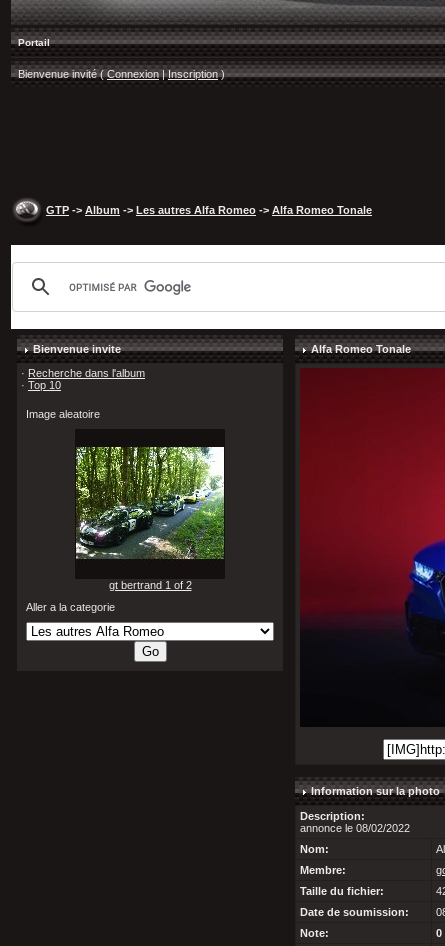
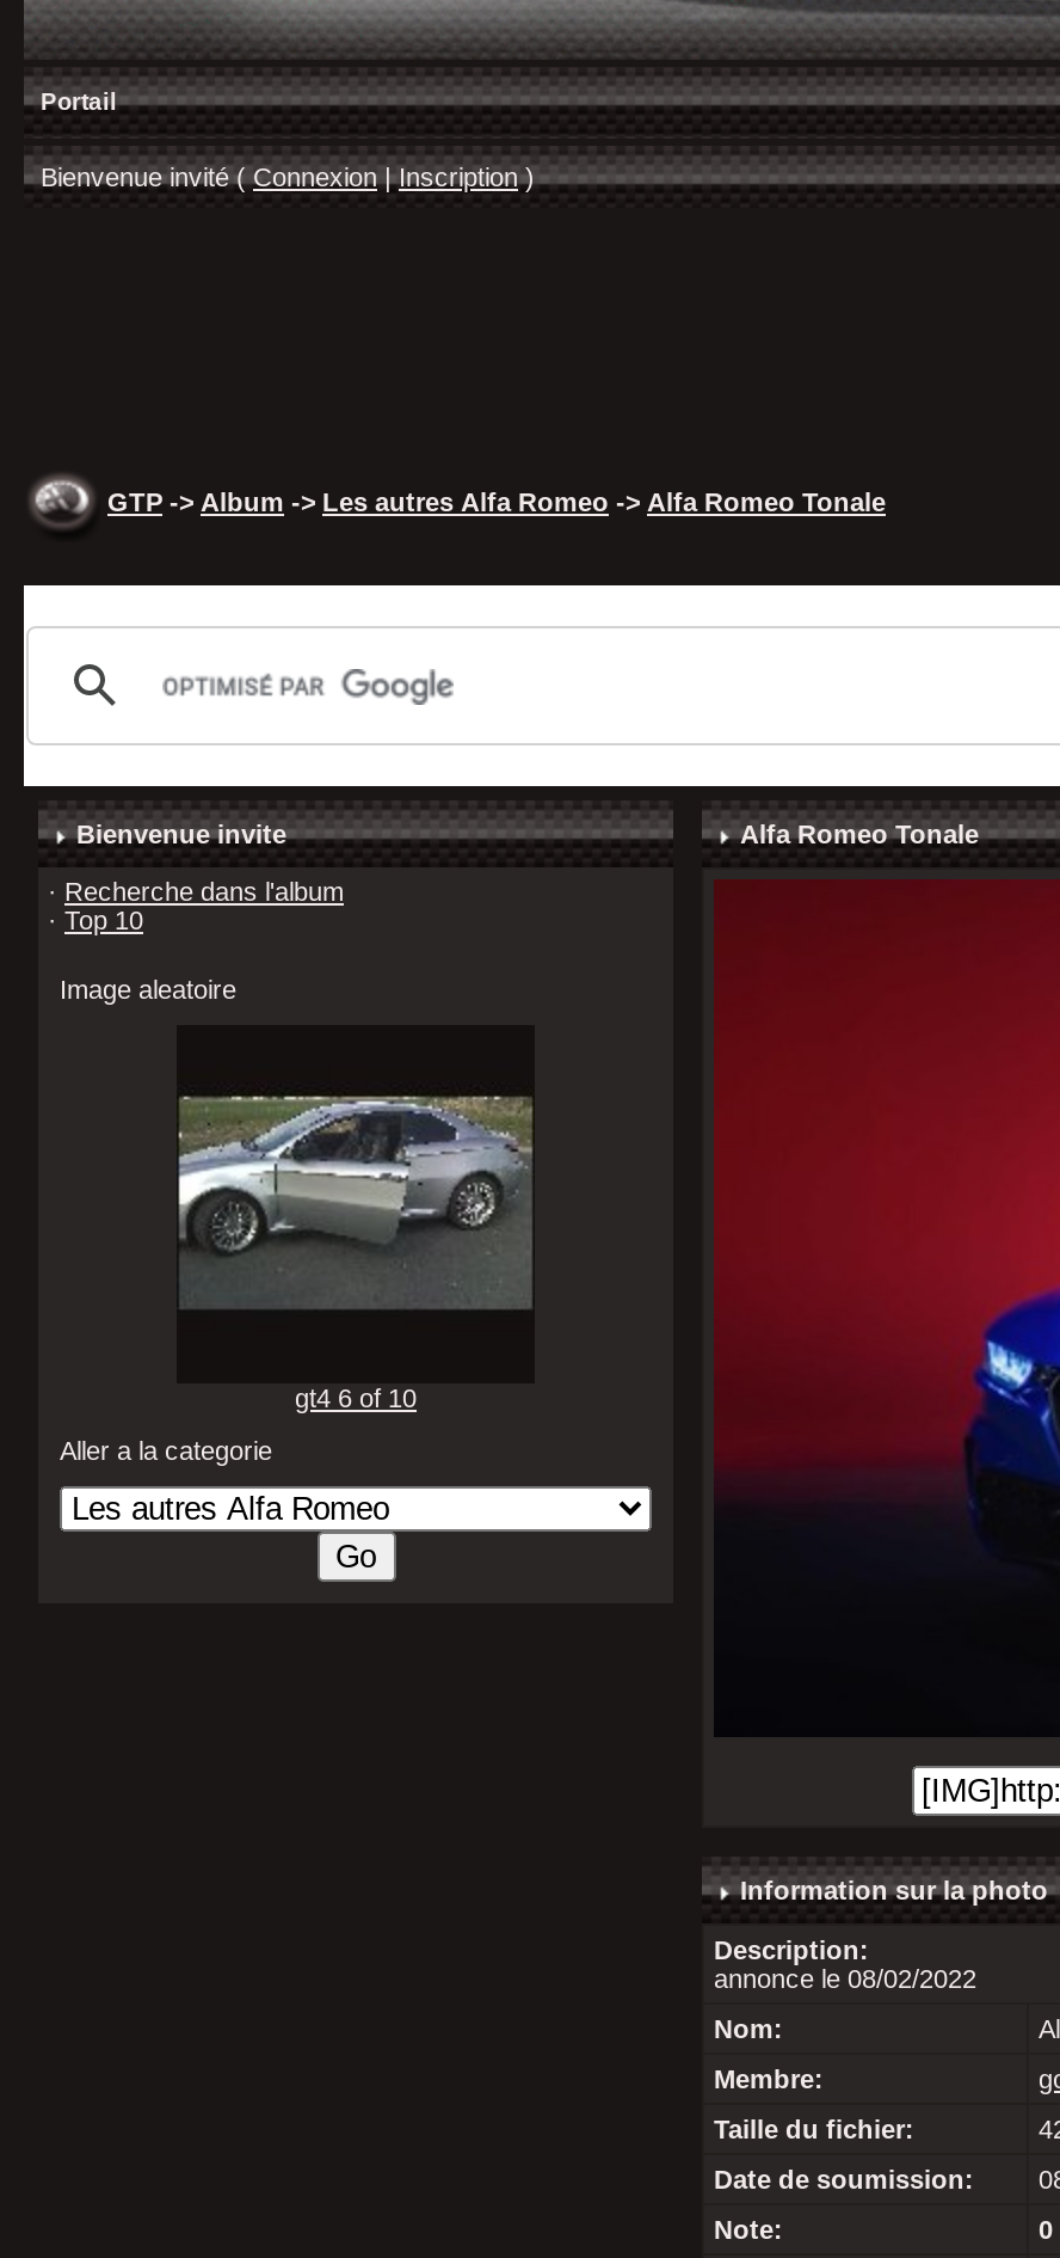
[75,446,225,591] [image] | gt bertrand 1 of 2 -> [177,1068,532,1412] [image] | gt4 6 of 10

